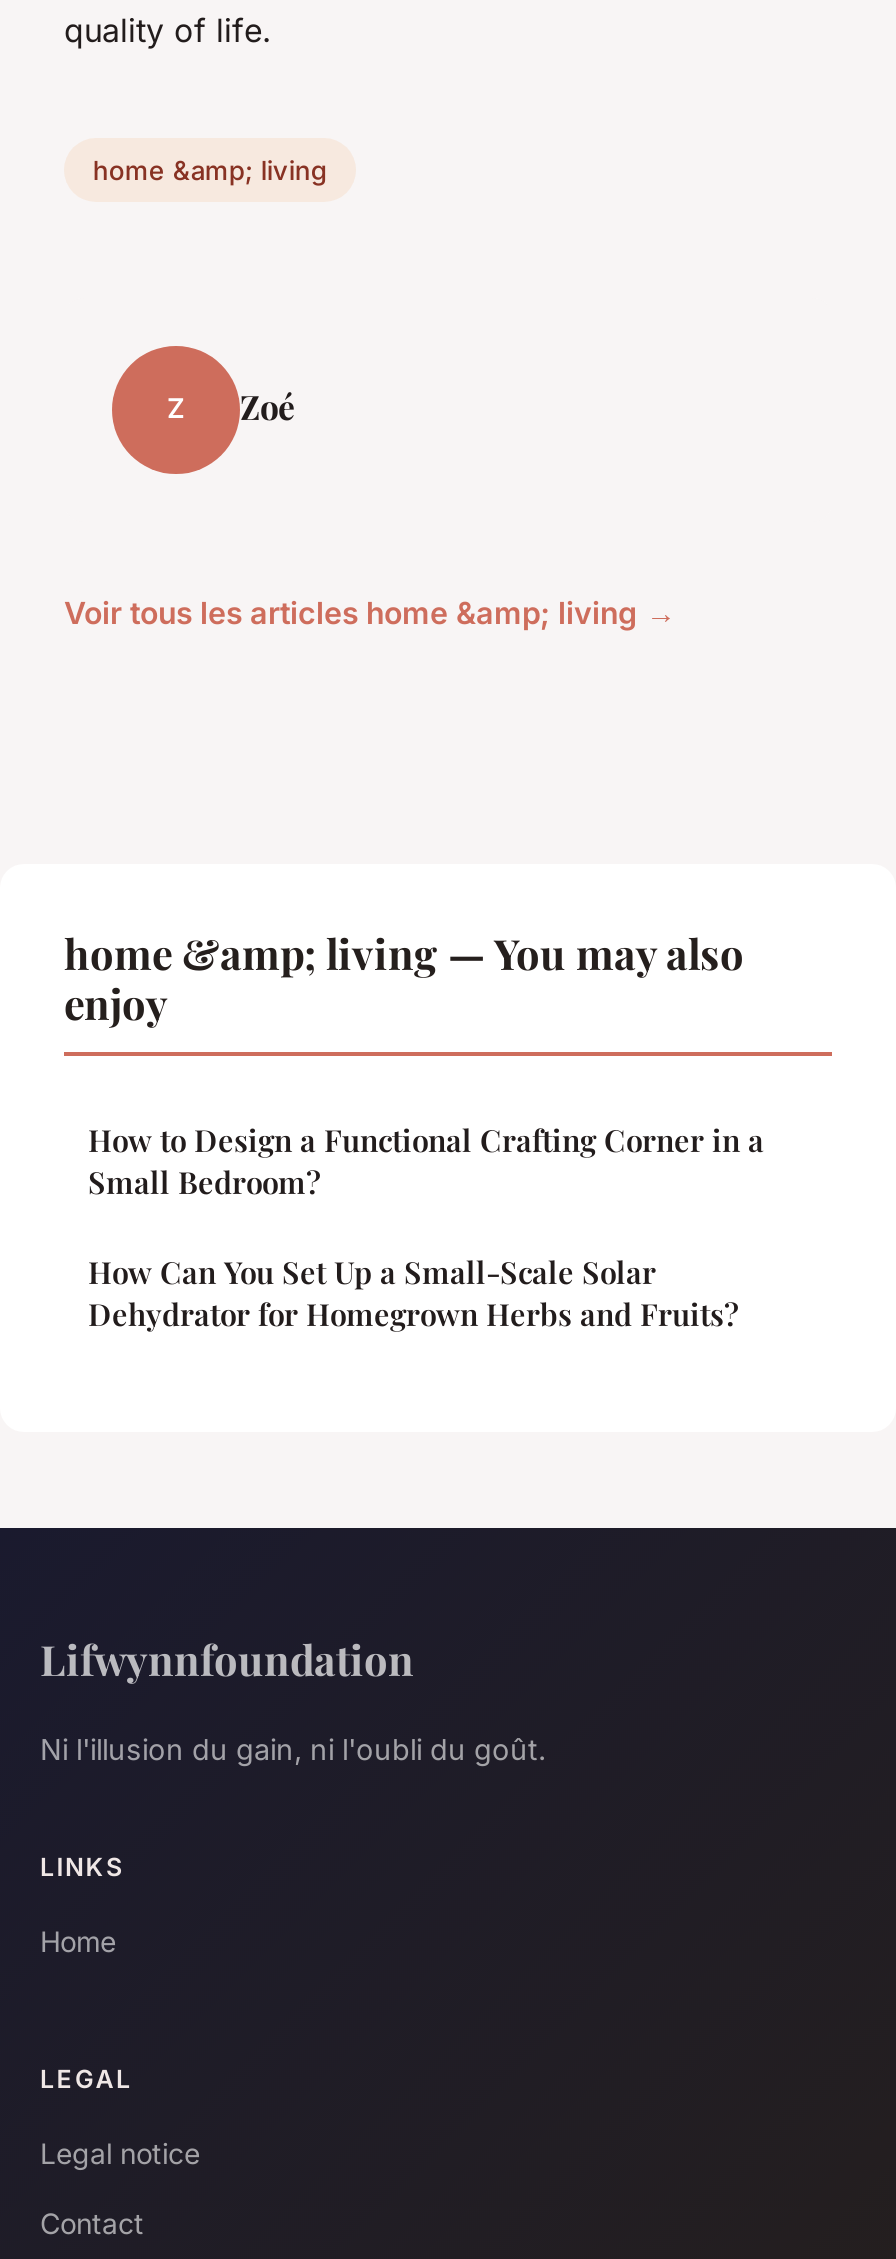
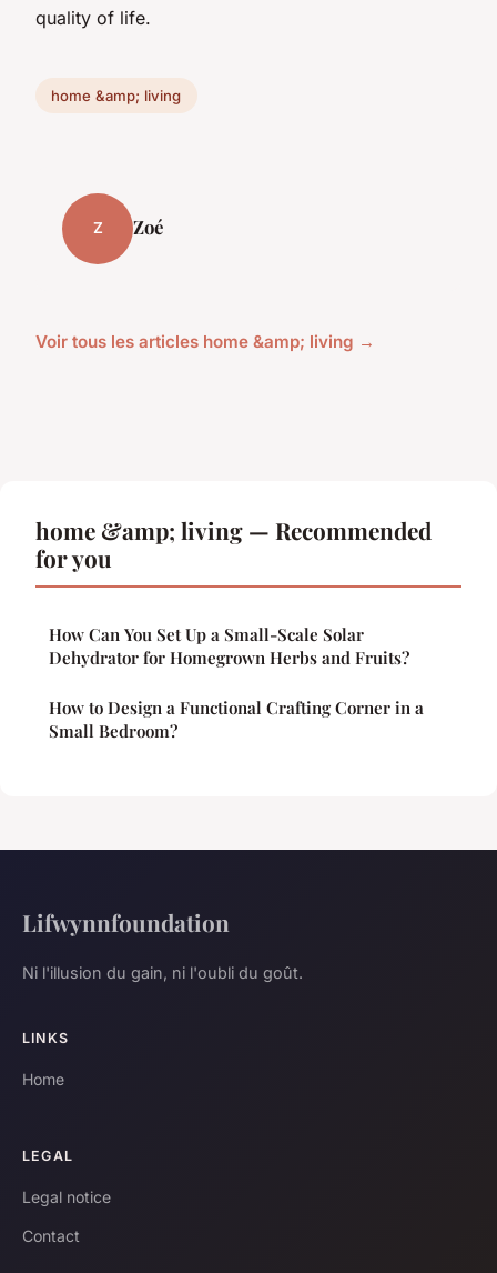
[64,923,744,1029] home &amp; living — You may also | enjoy -> [35,514,432,573] home &amp; living — Recommended | for you
moved [88,1119,764,1201] -> [49,696,424,742]: How to Design a Functional Crafting Corner in a | Small Bedroom?
moved [88,1251,738,1333] -> [49,623,409,668]: How Can You Set Up a Small-Scale Solar | Dehydrator for Homegrown Herbs and Fruits?

